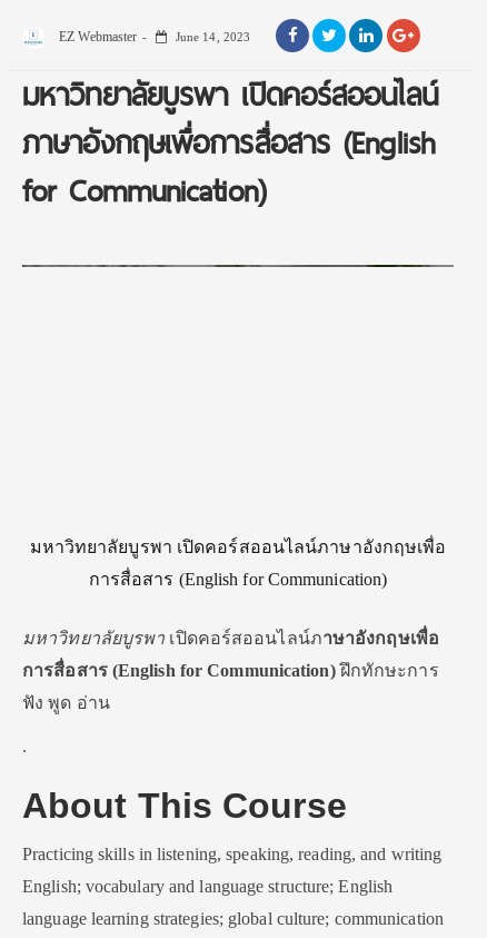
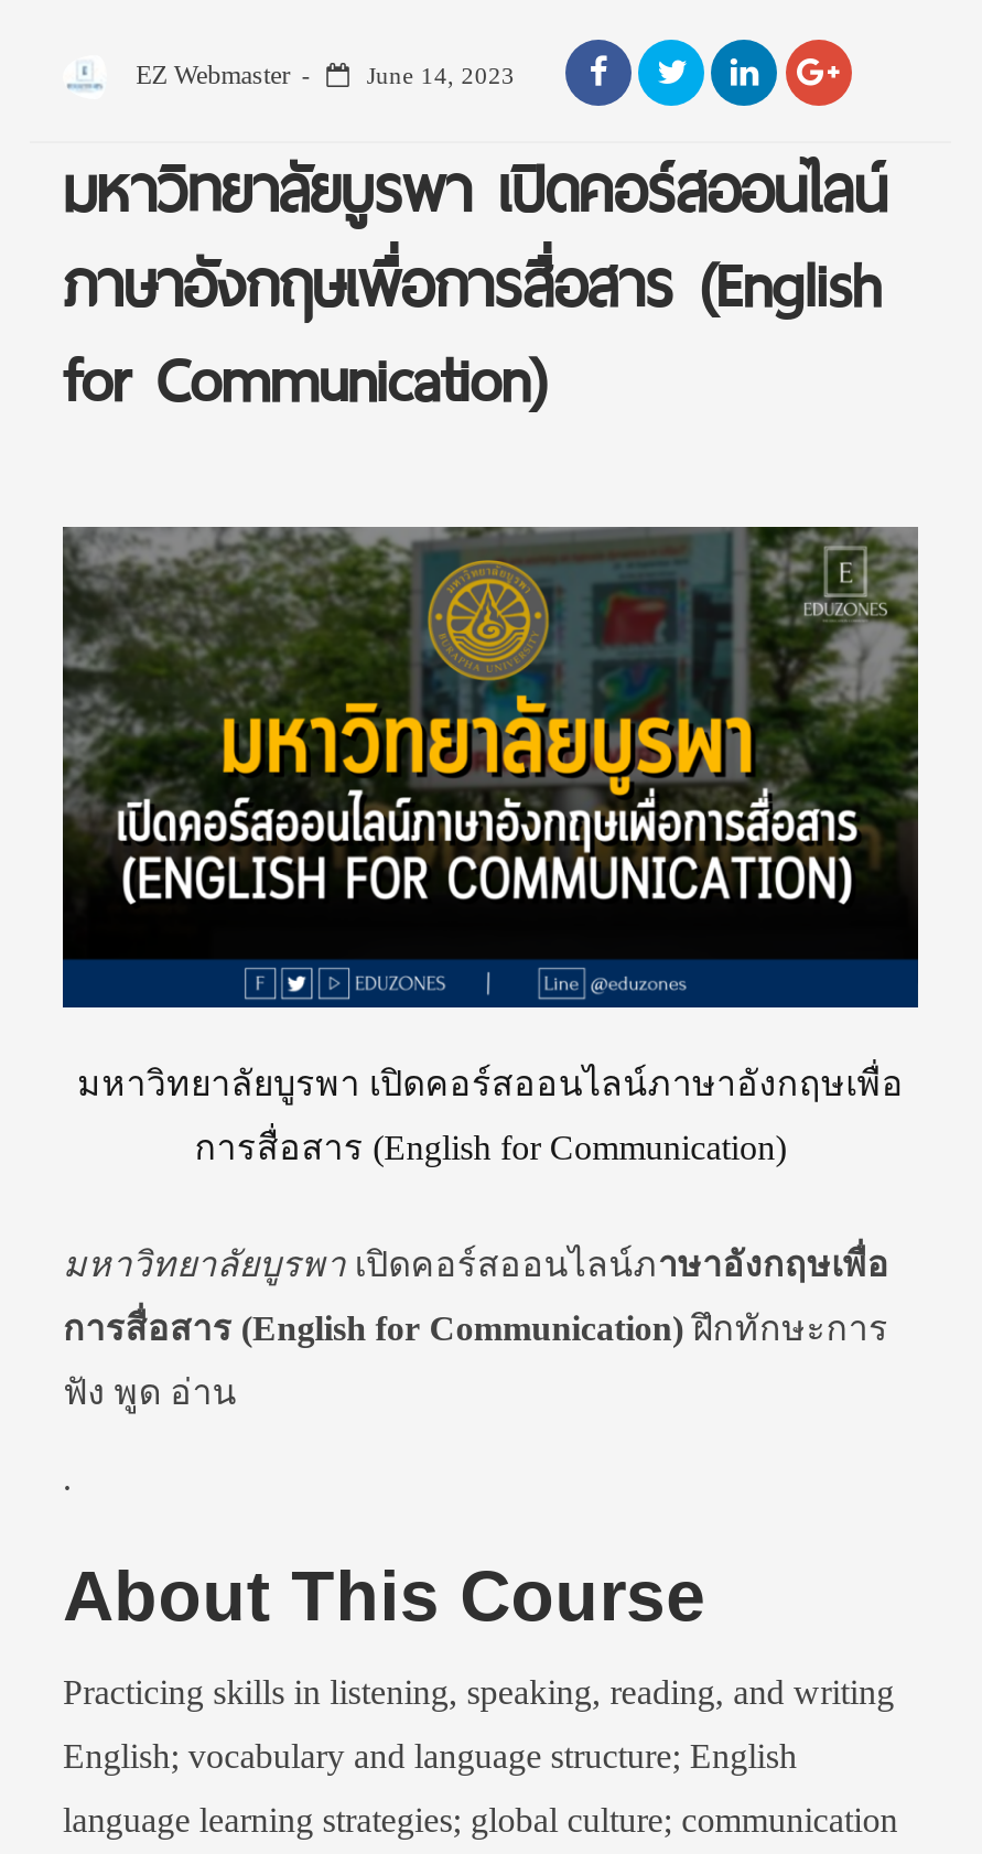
none -> [61,529,920,1012] [image]

